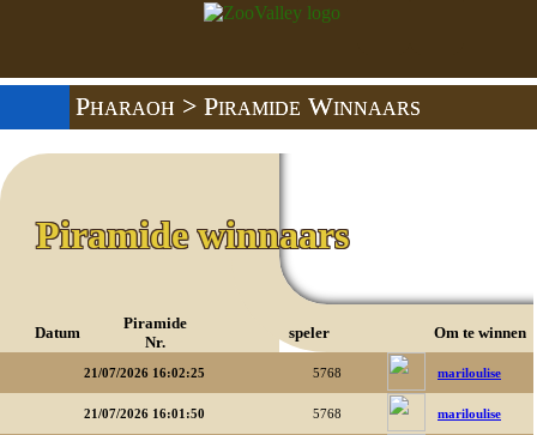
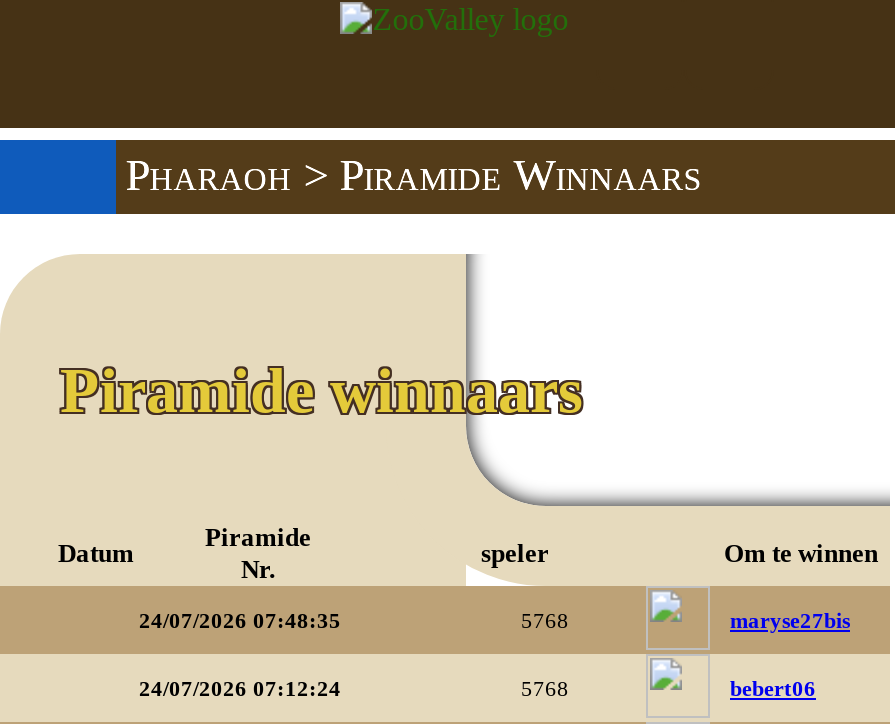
[83,366,204,380] 21/07/2026 16:02:25 -> [139,609,341,633] 24/07/2026 07:48:35
[438,366,501,380] mariloulise -> [730,609,850,633] maryse27bis
[83,407,204,421] 21/07/2026 16:01:50 -> [139,677,341,701] 24/07/2026 07:12:24
[438,407,501,421] mariloulise -> [730,677,816,701] bebert06

